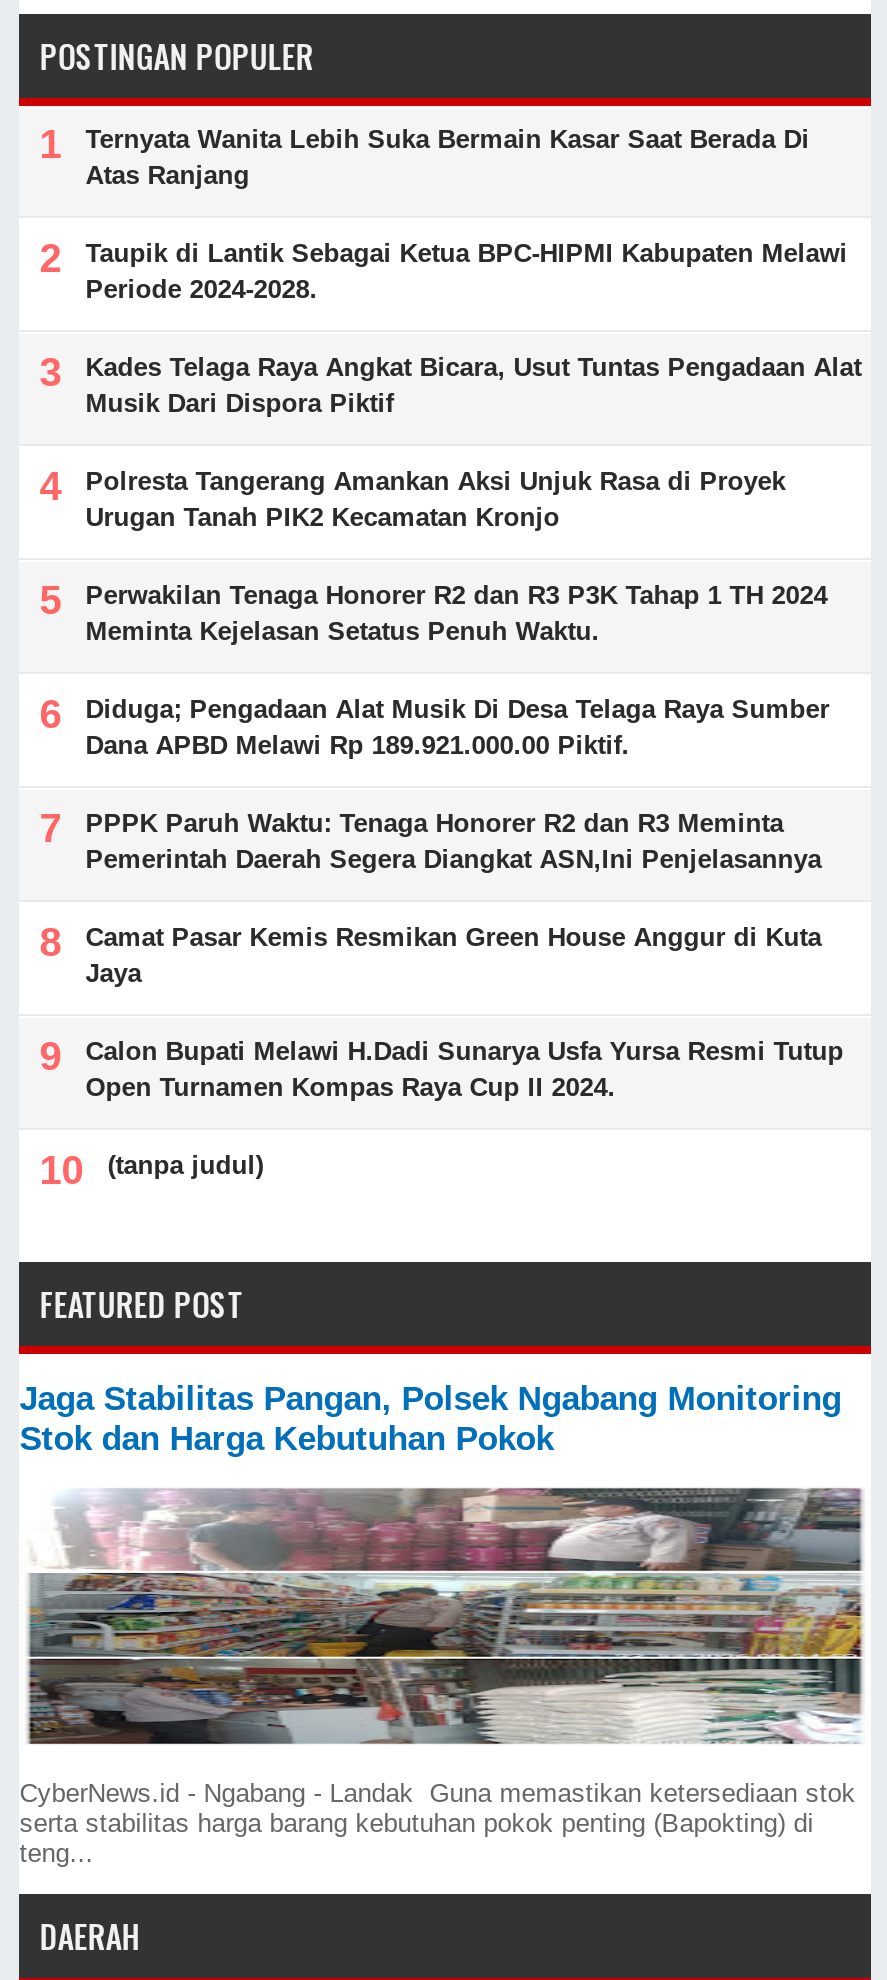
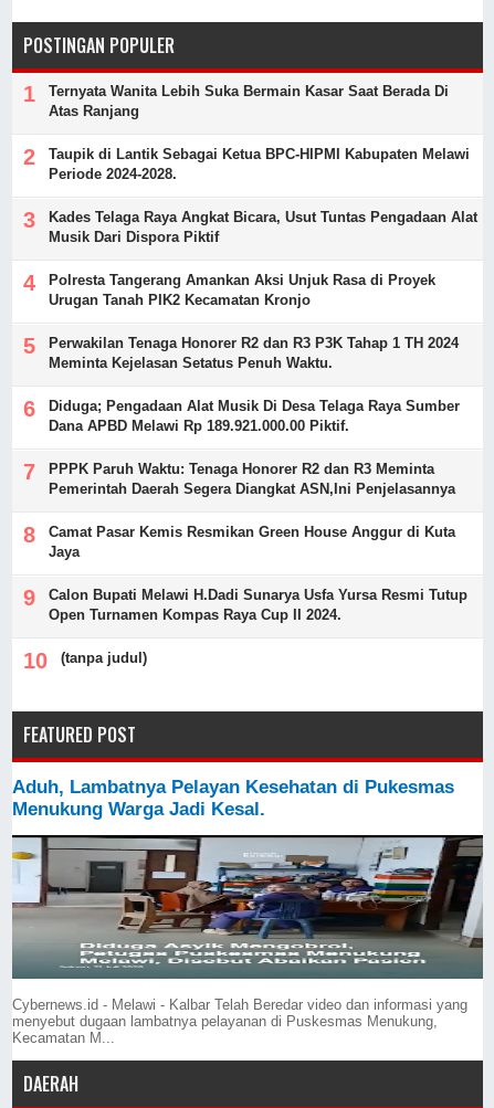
[19,1379,841,1457] Jaga Stabilitas Pangan, Polsek Ngabang Monitoring | Stok dan Harga Kebutuhan Pokok -> [12,776,454,819] Aduh, Lambatnya Pelayan Kesehatan di Pukesmas | Menukung Warga Jadi Kesal.
[19,1486,871,1867] [image] | CyberNews.id - Ngabang - Landak Guna memastikan ketersediaan stok | serta stabilitas harga barang kebutuhan pokok penting (Bapokting) di | teng... -> [11,834,484,1046] [image] | Cybernews.id - Melawi - Kalbar Telah Beredar video dan informasi yang | menyebut dugaan lambatnya pelayanan di Puskesmas Menukung, | Kecamatan M...

